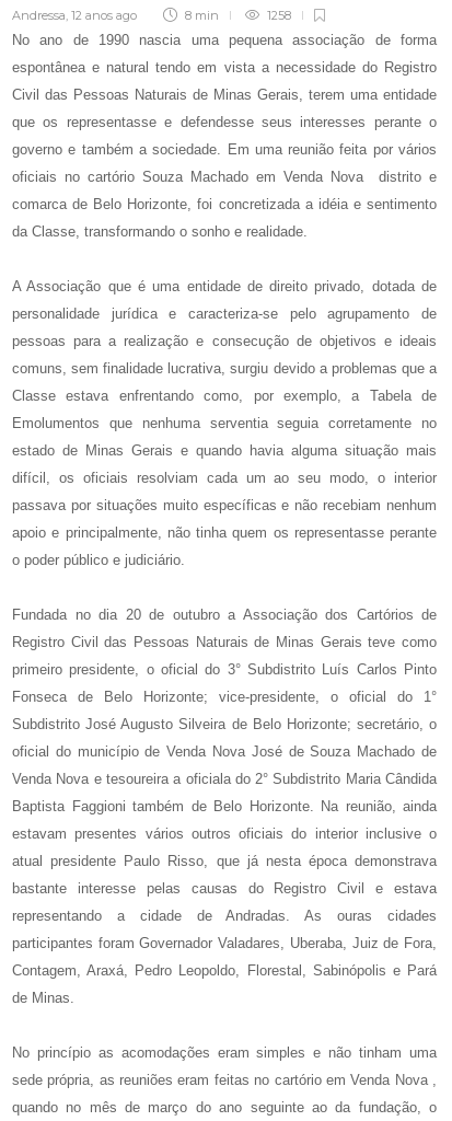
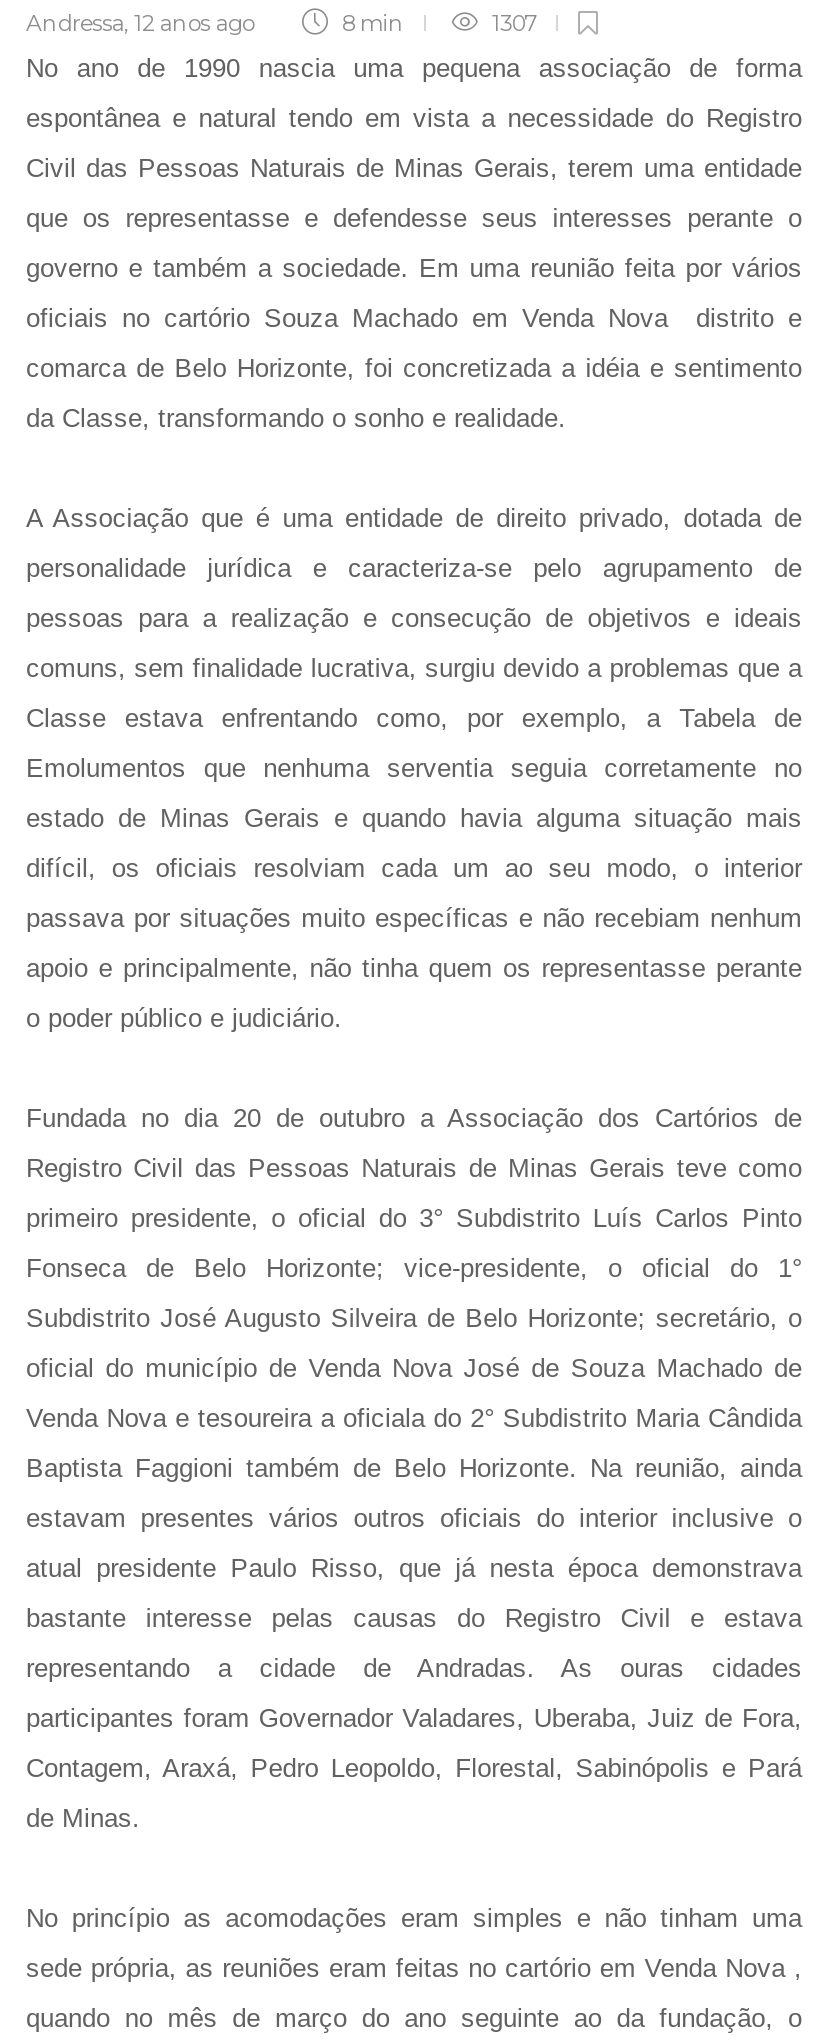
[264,8,291,23] 1258 -> [486,9,536,37] 1307

